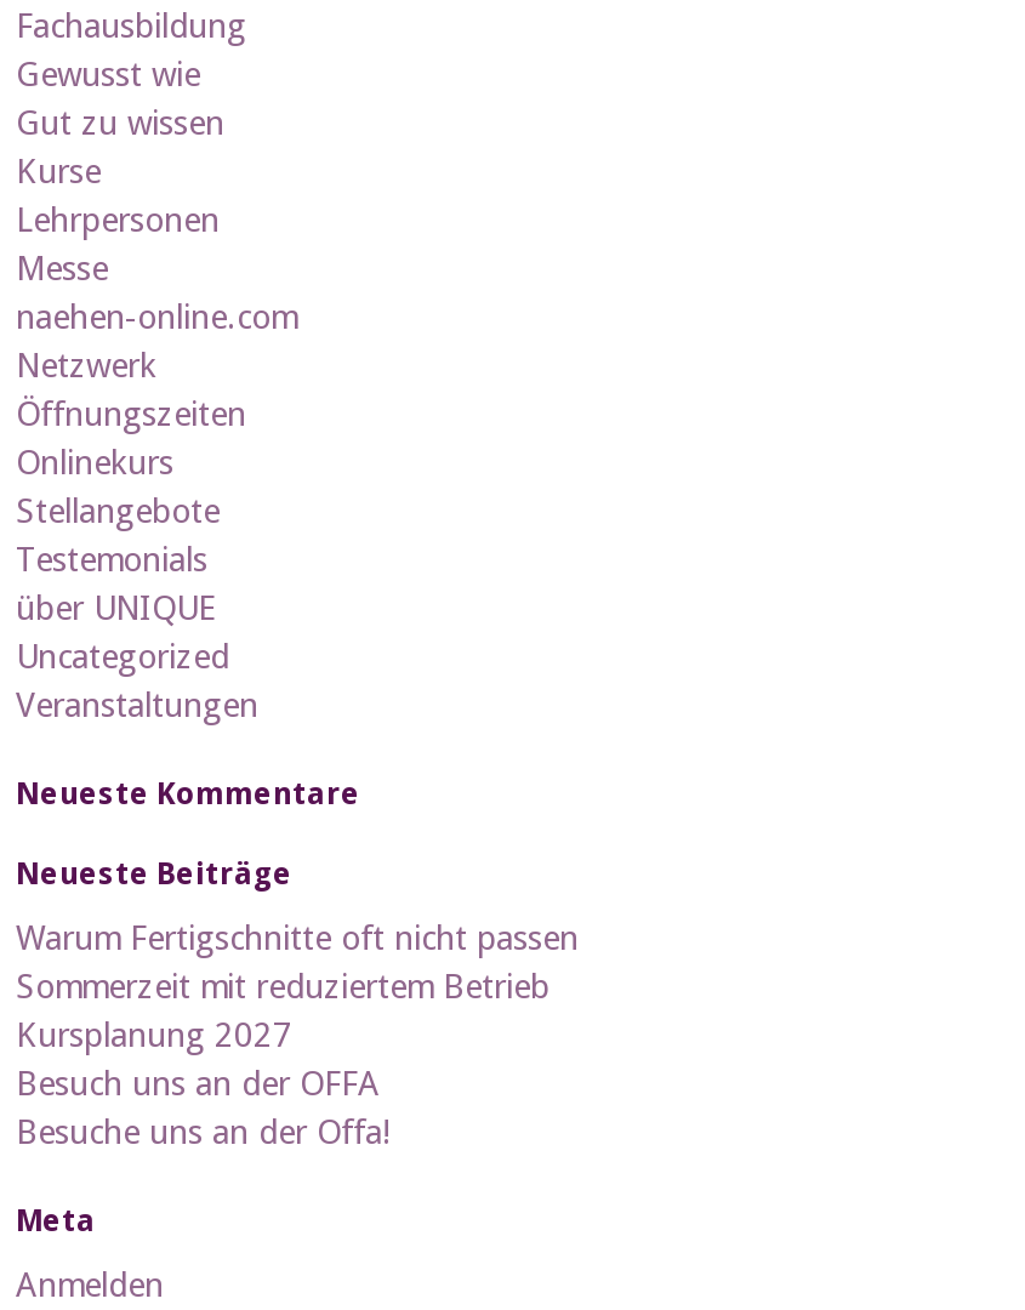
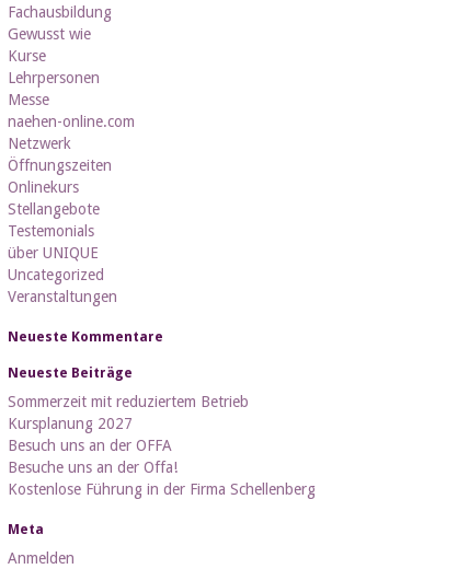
[16,103,224,142] Gut zu wissen -> none
[16,918,579,957] Warum Fertigschnitte oft nicht passen -> none
moved [16,967,549,1151] -> [8,392,249,475]: Sommerzeit mit reduziertem Betrieb | Kursplanung 2027 | Besuch uns an der OFFA | Besuche uns an der Offa!
none -> [8,480,316,497] Kostenlose Führung in der Firma Schellenberg

